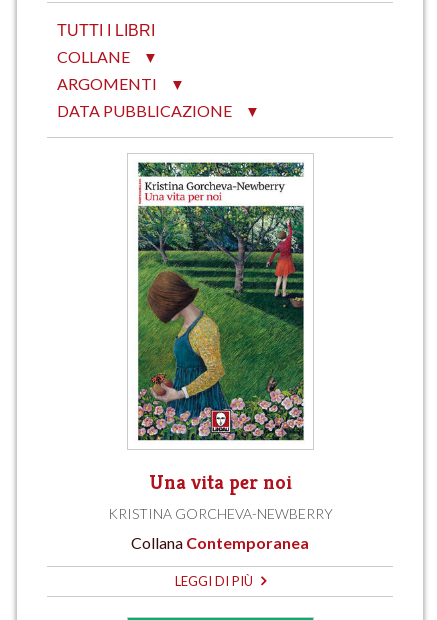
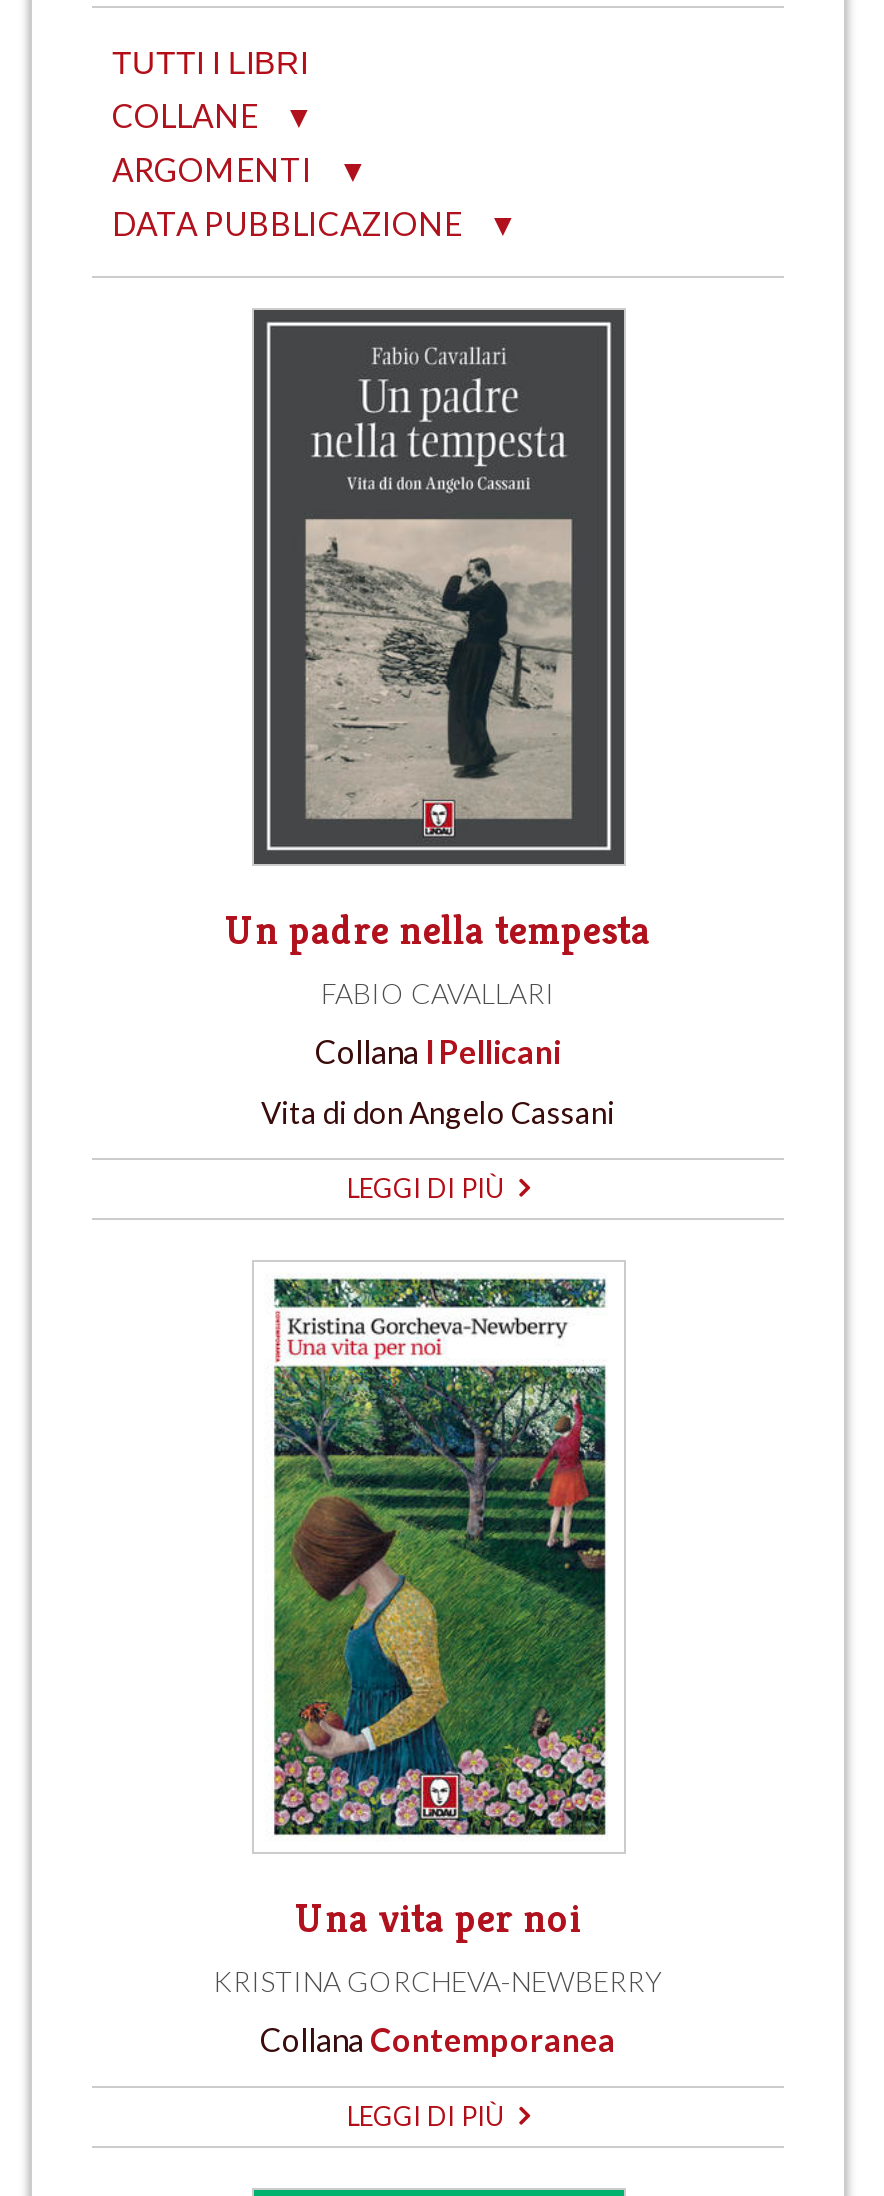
none -> [225,308,651,1204] [image] | Un padre nella tempesta | FABIO CAVALLARI | Collana I Pellicani | Vita di don Angelo Cassani | LEGGI DI PIÙ

